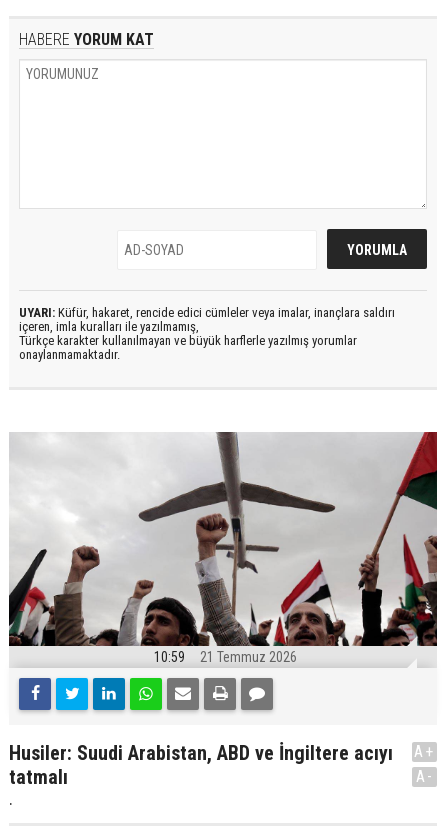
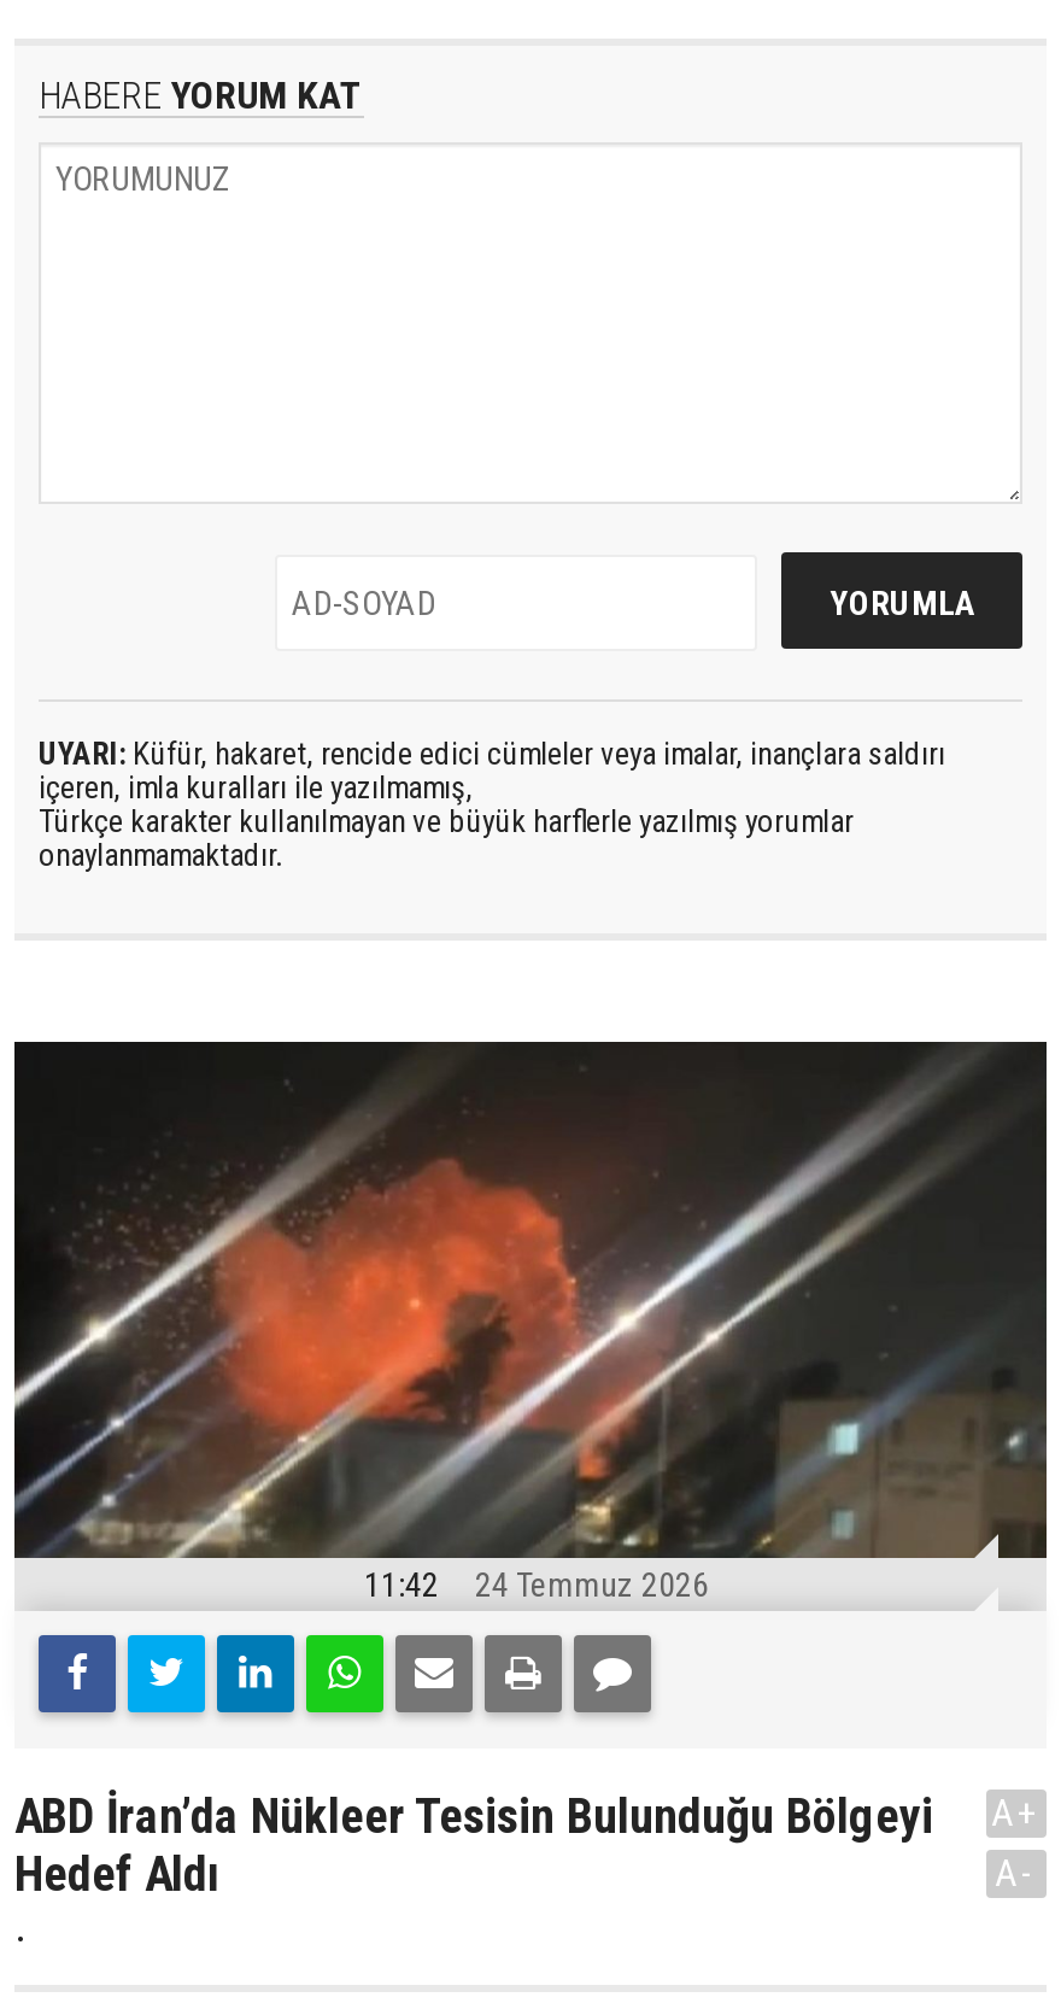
[9,431,438,665] [image] | 10:59 | 21 Temmuz 2026 -> [12,1039,1049,1603] [image] | 11:42 | 24 Temmuz 2026
[9,741,393,789] Husiler: Suudi Arabistan, ABD ve İngiltere acıyı | tatmalı -> [14,1787,933,1902] ABD İran’da Nükleer Tesisin Bulunduğu Bölgeyi | Hedef Aldı

